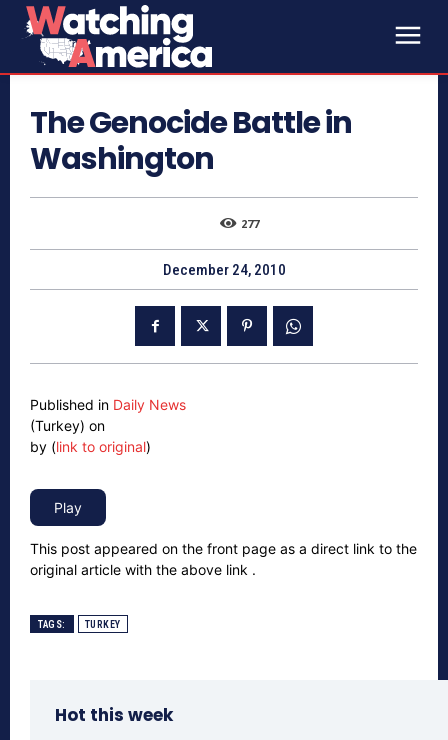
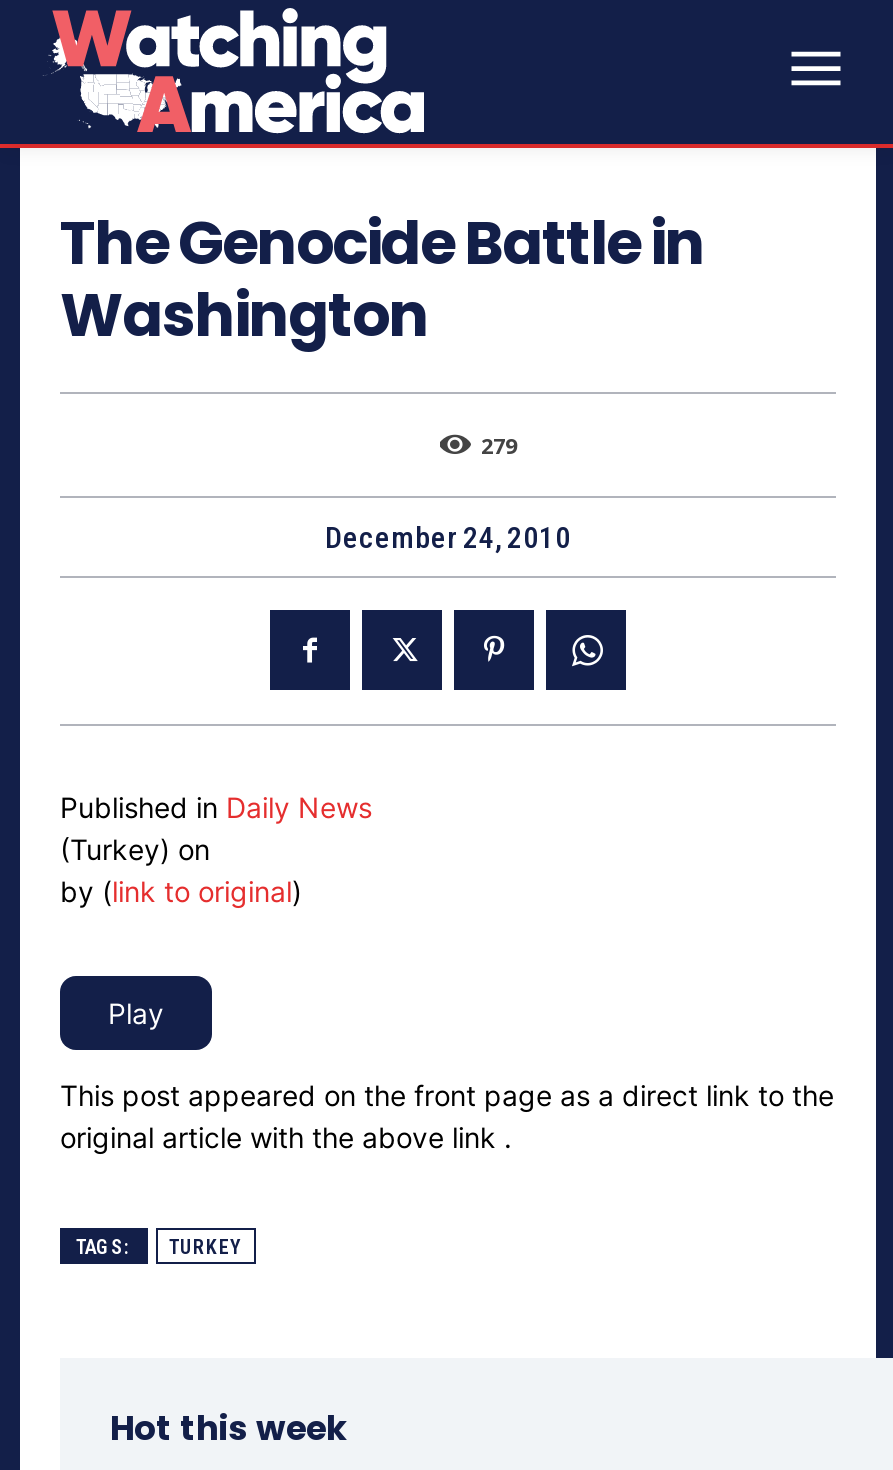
[240,216,258,231] 277 -> [481,430,517,460] 279

